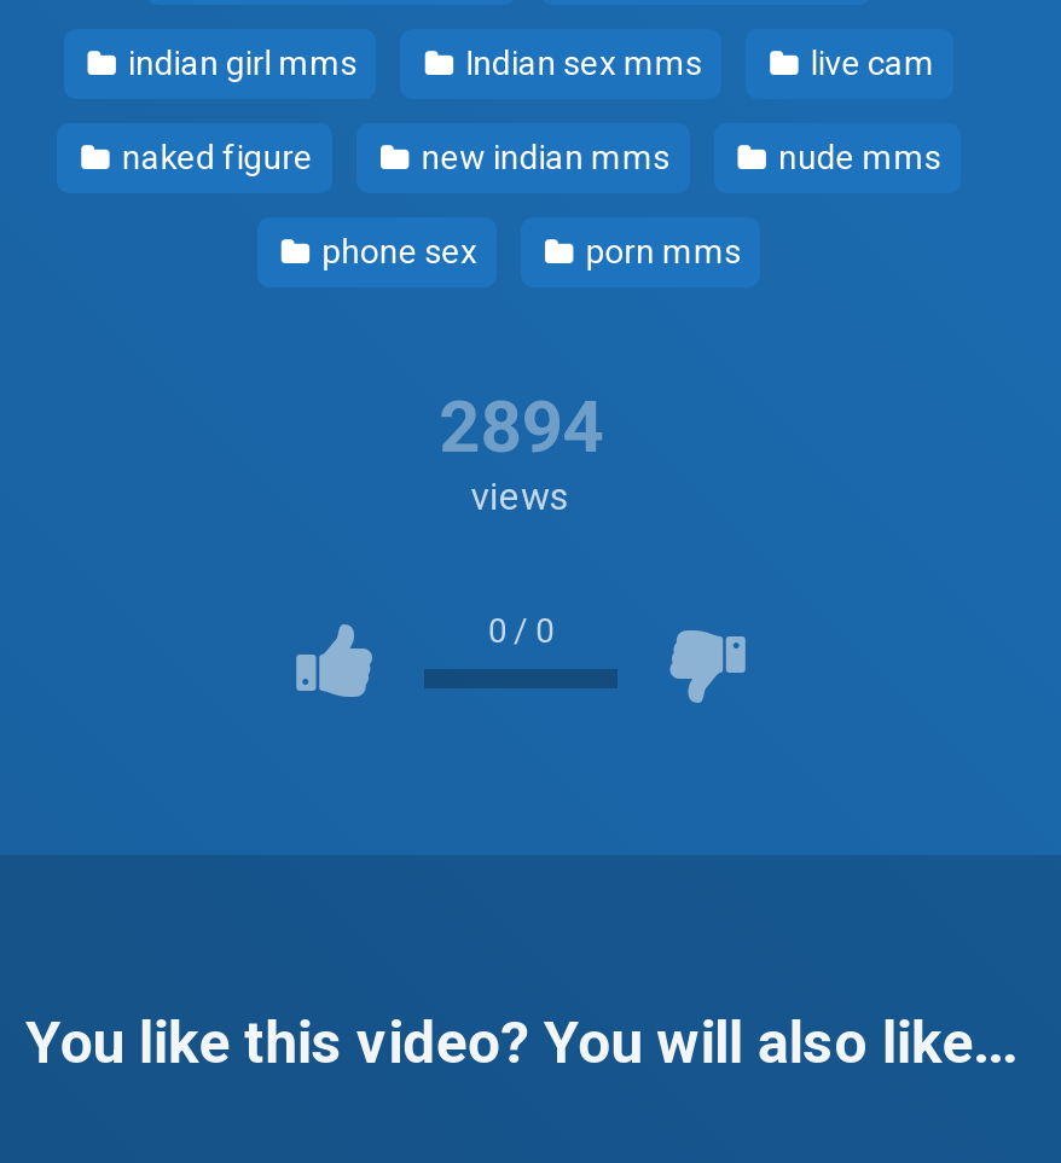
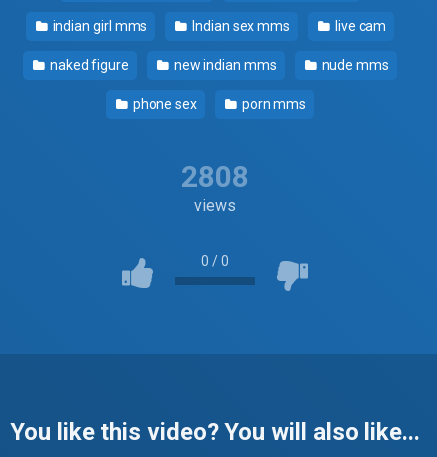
[439,384,603,469] 2894 -> [181,159,249,194] 2808

